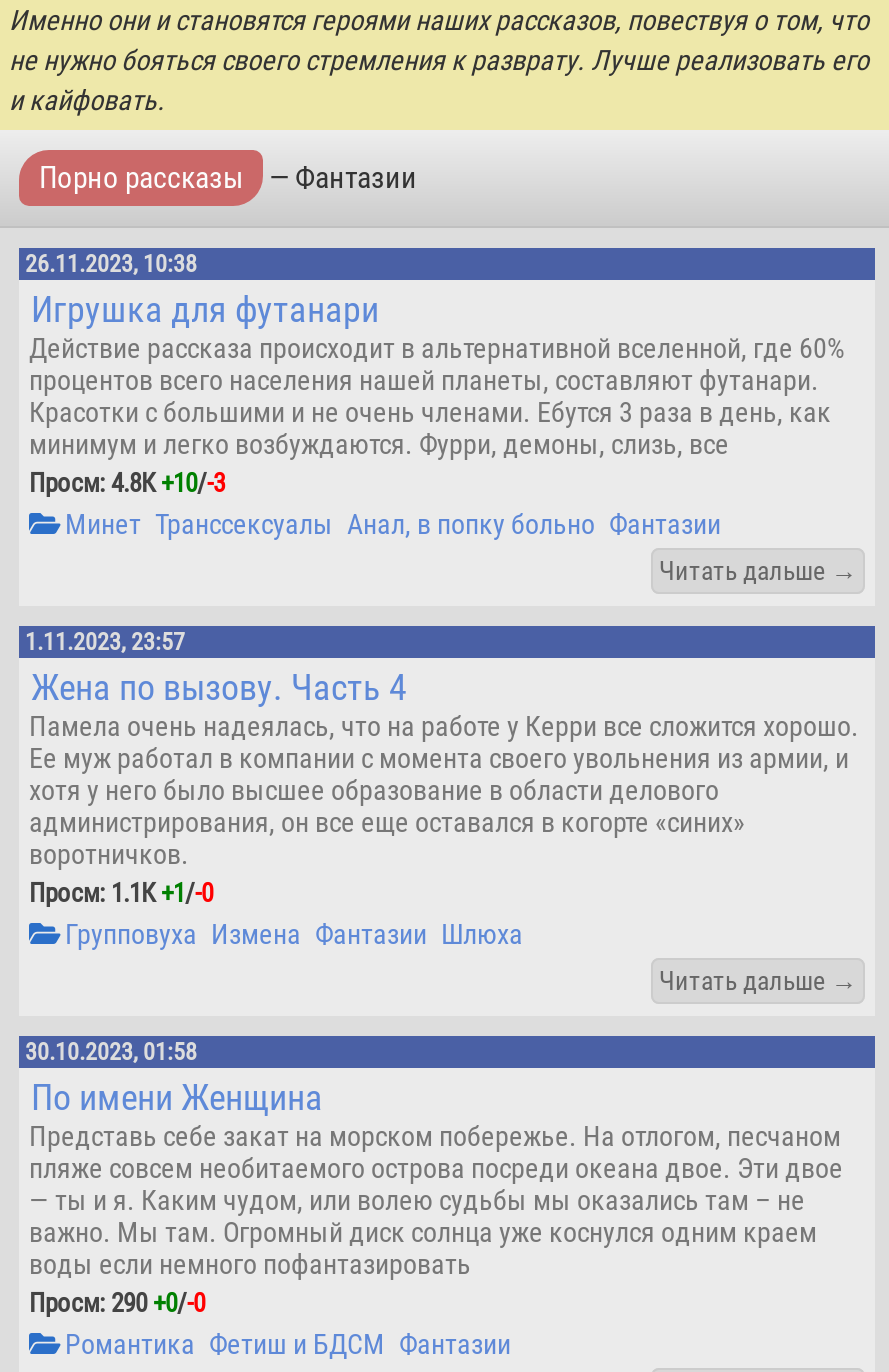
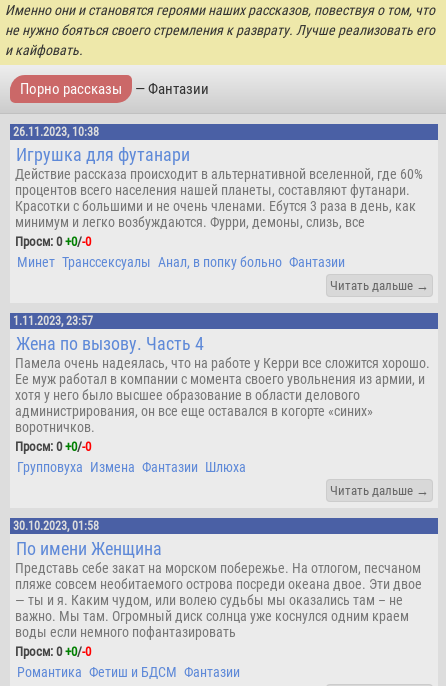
[29,468,225,498] Проcм: 4.8К+10/-3 -> [15,234,91,249] Проcм: 0+0/-0
[29,878,213,908] Проcм: 1.1К+1/-0 -> [15,439,91,454] Проcм: 0+0/-0
[29,1288,205,1318] Проcм: 290 +0/-0 -> [15,644,91,659] Проcм: 0 +0/-0

